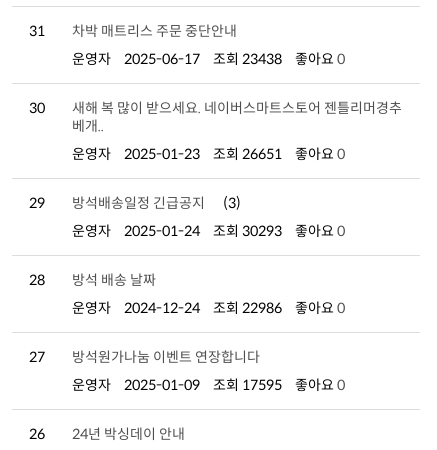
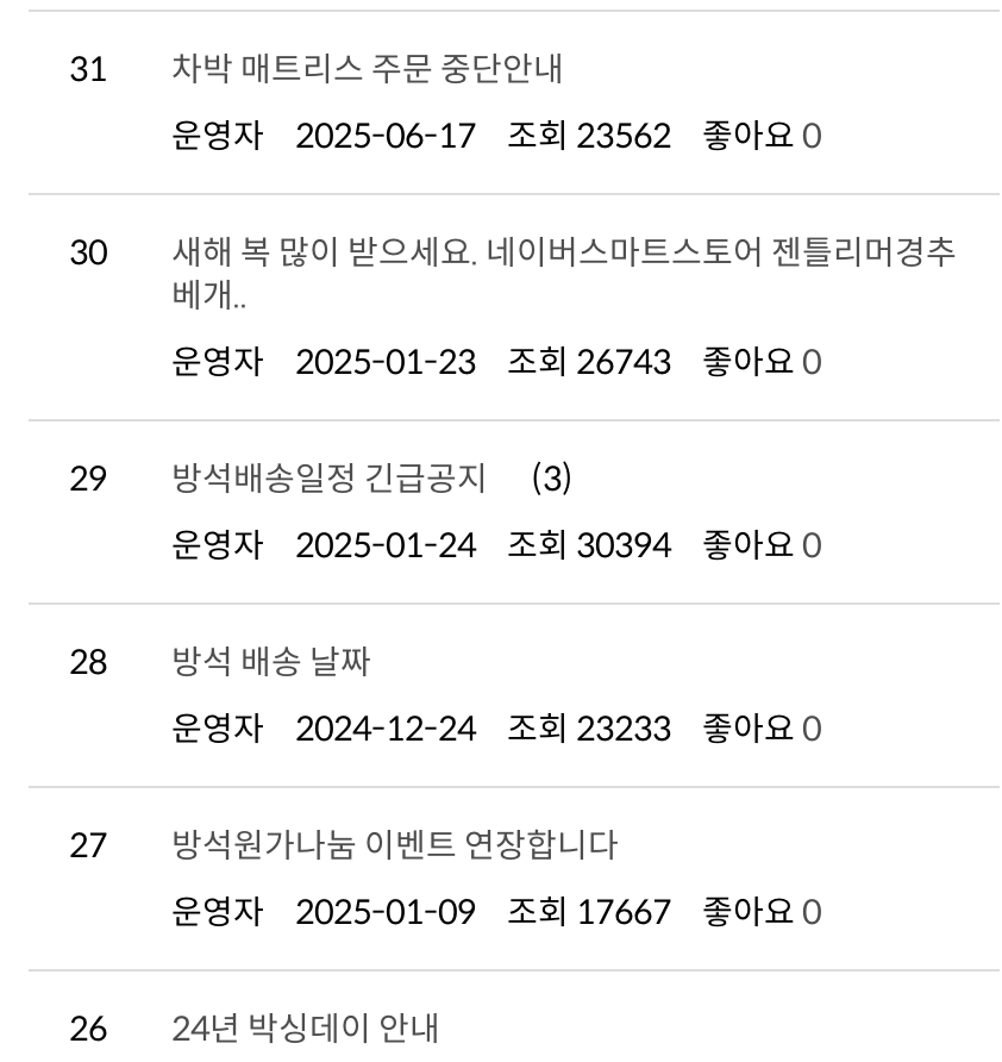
[72,50,345,68] 운영자 2025-06-17 조회 23438 좋아요 0 -> [171,114,821,157] 운영자 2025-06-17 조회 23562 좋아요 0
[72,145,345,163] 운영자 2025-01-23 조회 26651 좋아요 0 -> [171,341,821,383] 운영자 2025-01-23 조회 26743 좋아요 0
[72,222,345,240] 운영자 2025-01-24 조회 30293 좋아요 0 -> [171,524,821,567] 운영자 2025-01-24 조회 30394 좋아요 0
[72,299,345,317] 운영자 2024-12-24 조회 22986 좋아요 0 -> [171,707,821,750] 운영자 2024-12-24 조회 23233 좋아요 0
[72,376,345,394] 운영자 2025-01-09 조회 17595 좋아요 0 -> [171,891,821,933] 운영자 2025-01-09 조회 17667 좋아요 0

